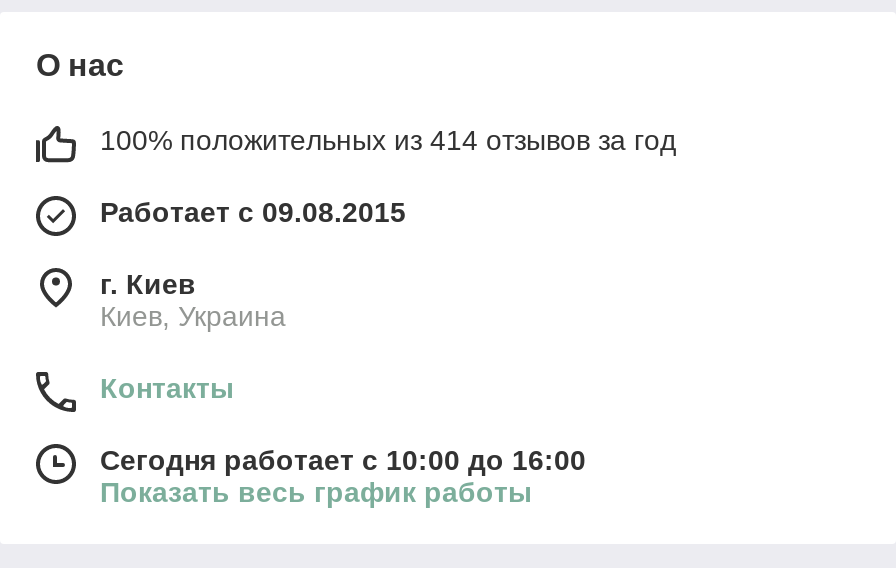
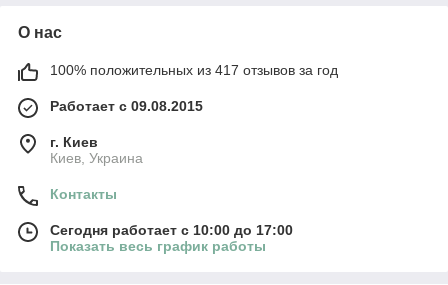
[100,124,676,156] 100% положительных из 414 отзывов за год -> [50,62,338,78] 100% положительных из 417 отзывов за год
[100,444,586,476] Сегодня работает с 10:00 до 16:00 -> [50,222,293,238] Сегодня работает с 10:00 до 17:00

